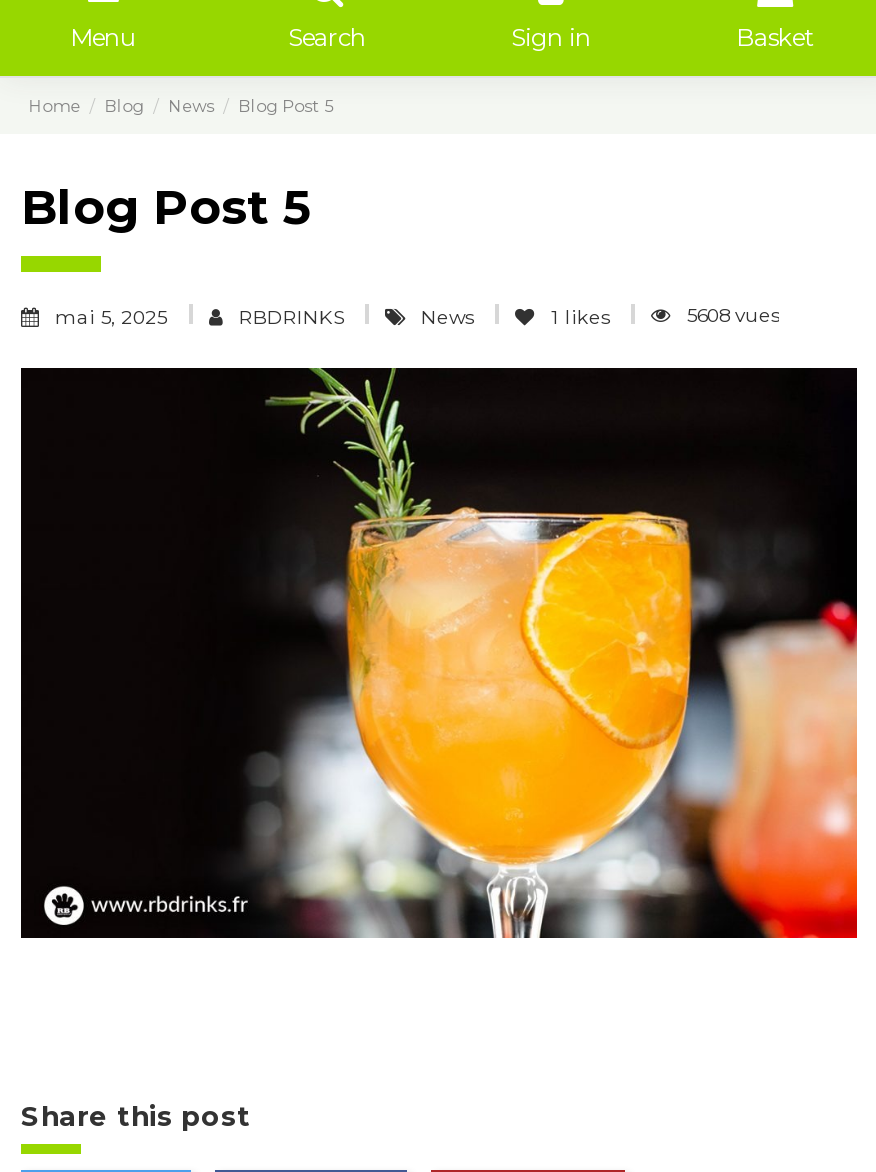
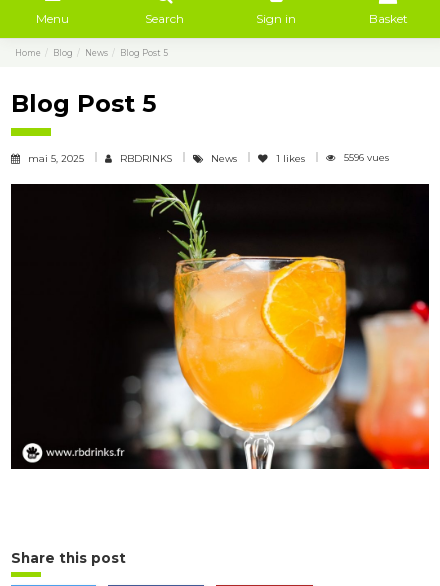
[687,304,779,326] 5608 vues -> [344,152,389,163] 5596 vues

